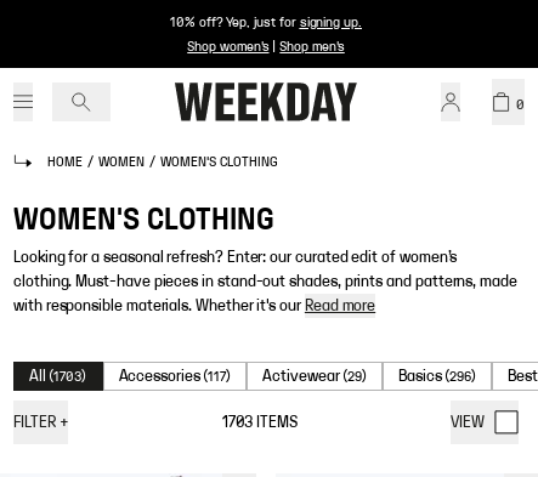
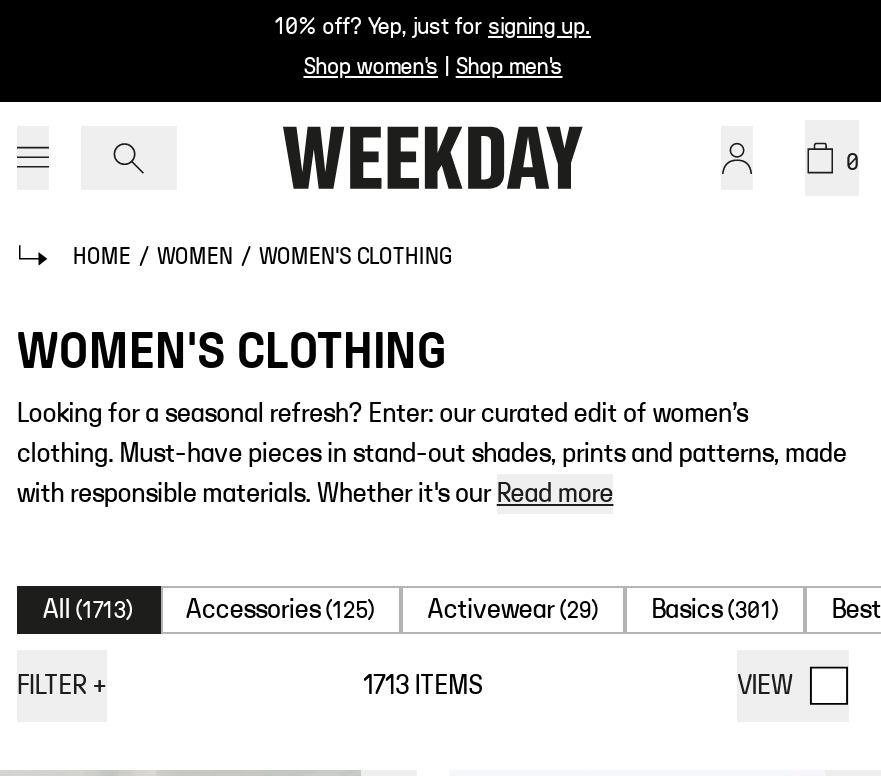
[29,368,87,385] All (1703) -> [43,596,134,624] All (1713)
[118,368,231,385] Accessories (117) -> [186,596,376,624] Accessories (125)
[399,368,477,385] Basics (296) -> [651,596,780,624] Basics (301)
[222,414,298,431] 1703 ITEMS -> [363,672,482,700] 1713 ITEMS

